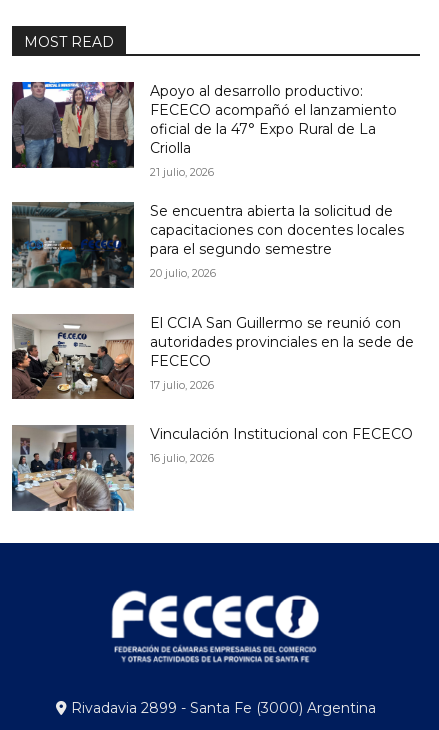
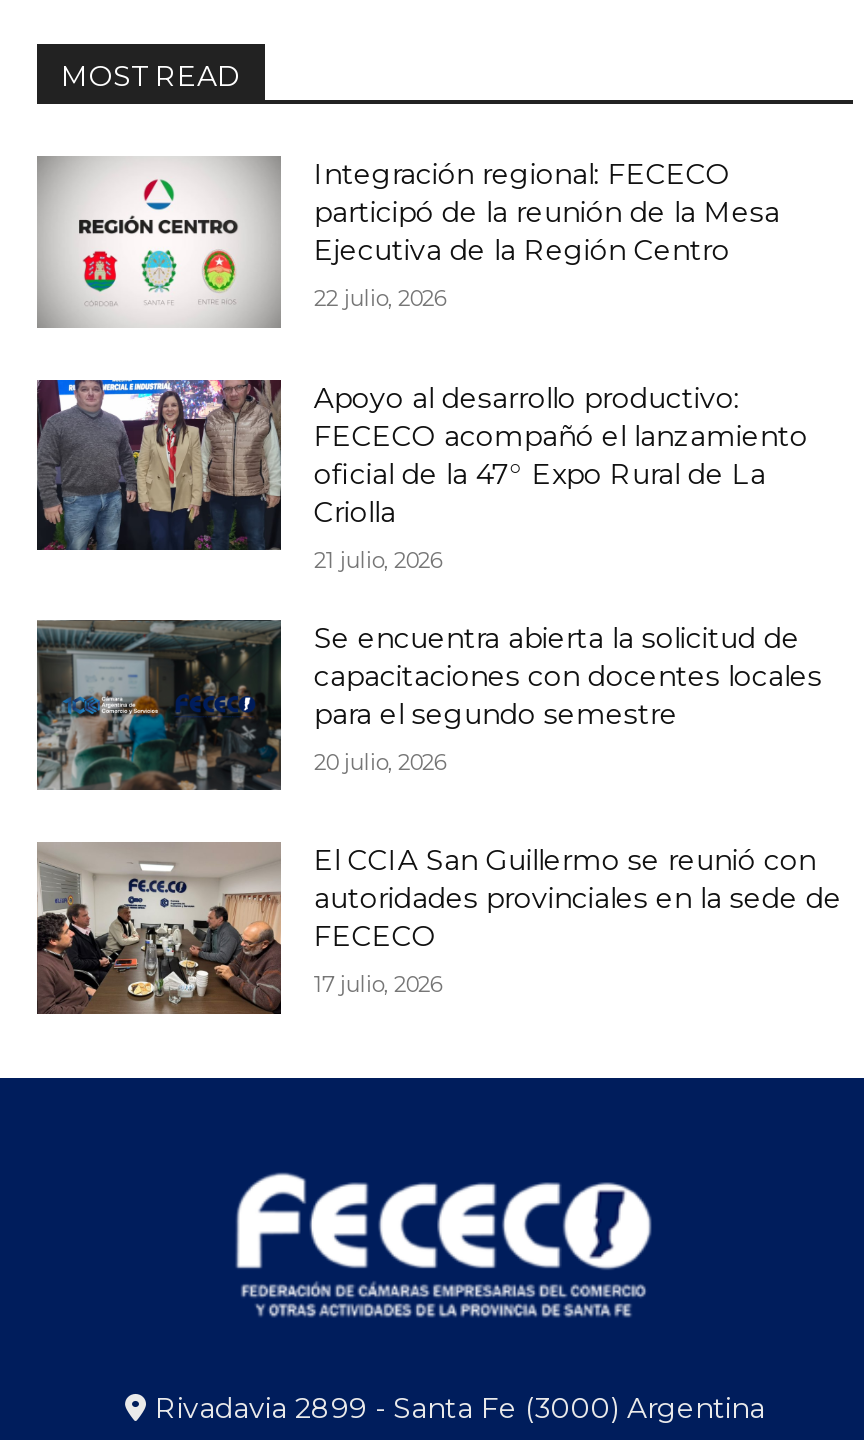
none -> [39,156,780,328] [image] | Integración regional: FECECO | participó de la reunión de la Mesa | Ejecutiva de la Región Centro | 22 julio, 2026
moved [11,80,414,392] -> [35,376,842,999]: [image] | Apoyo al desarrollo productivo: | FECECO acompañó el lanzamiento | ... | FECECO | 17 julio, 2026
[11,425,413,511] [image] | Vinculación Institucional con FECECO | 16 julio, 2026 -> none

